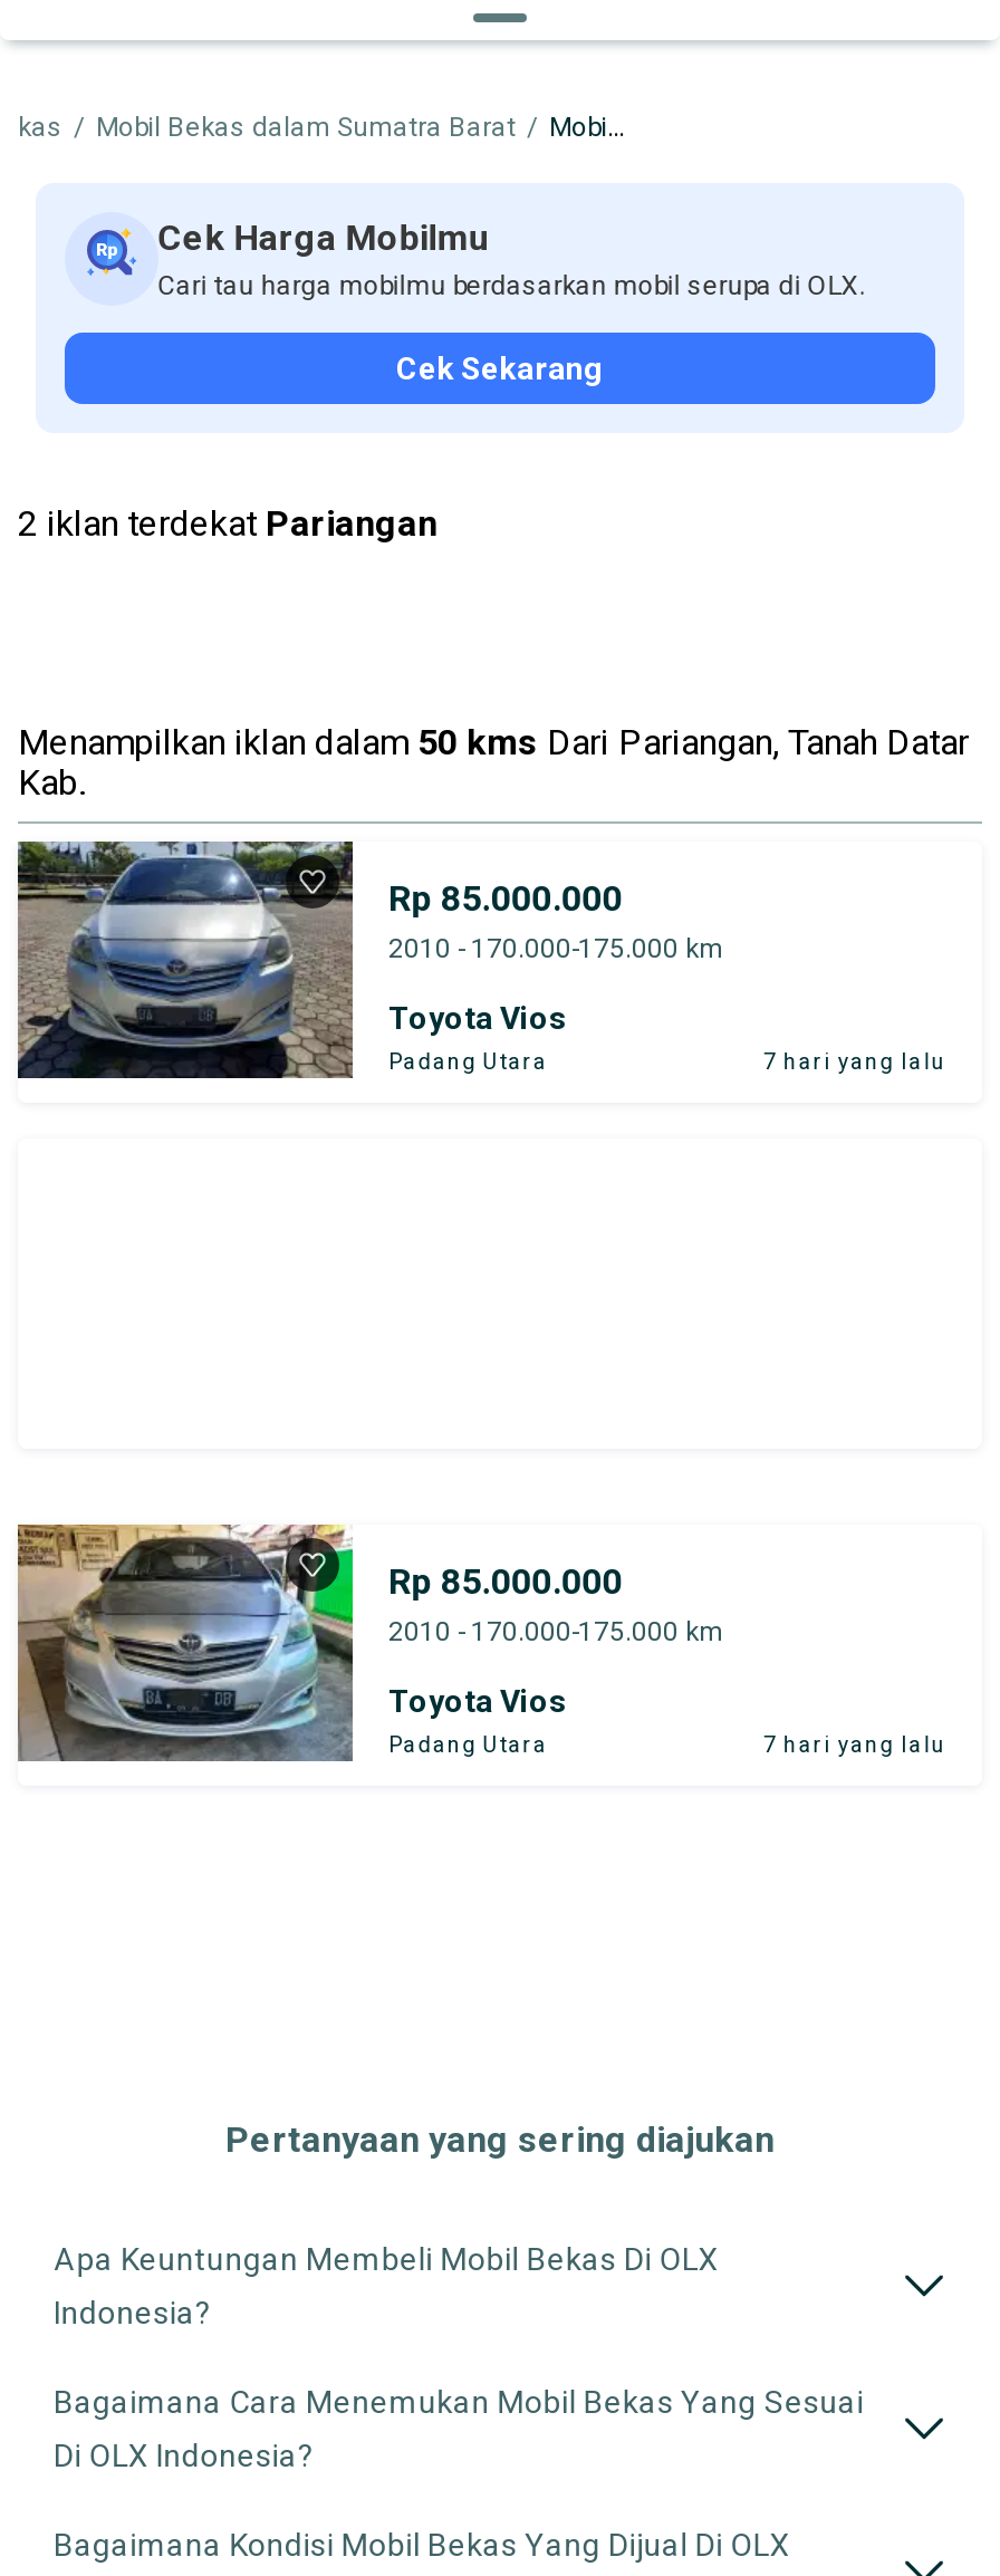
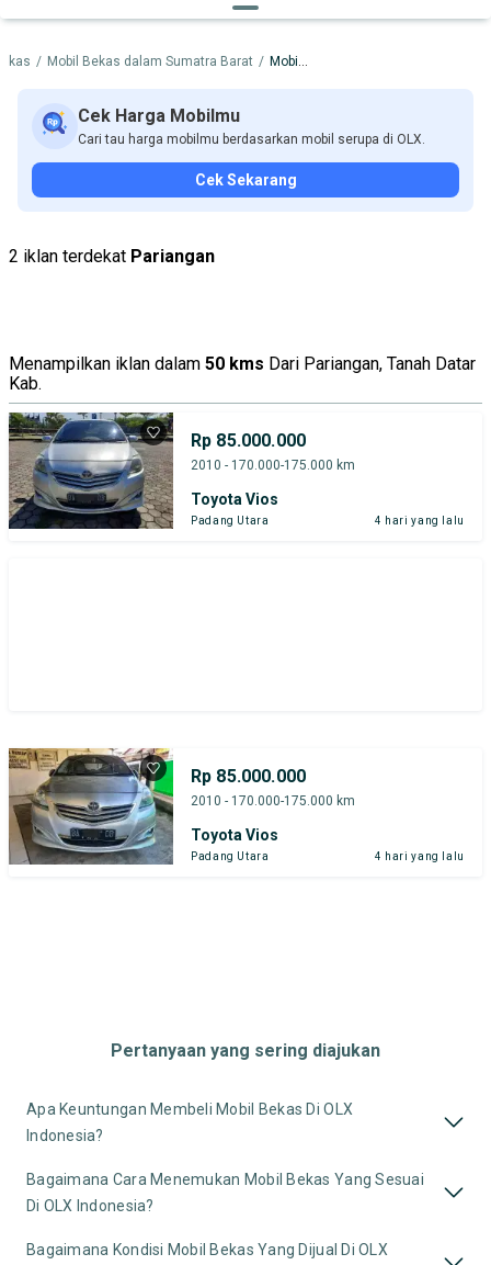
[763,1048,946,1073] 7 hari yang lalu -> [375,514,465,526] 4 hari yang lalu
[763,1731,946,1756] 7 hari yang lalu -> [375,850,465,862] 4 hari yang lalu

